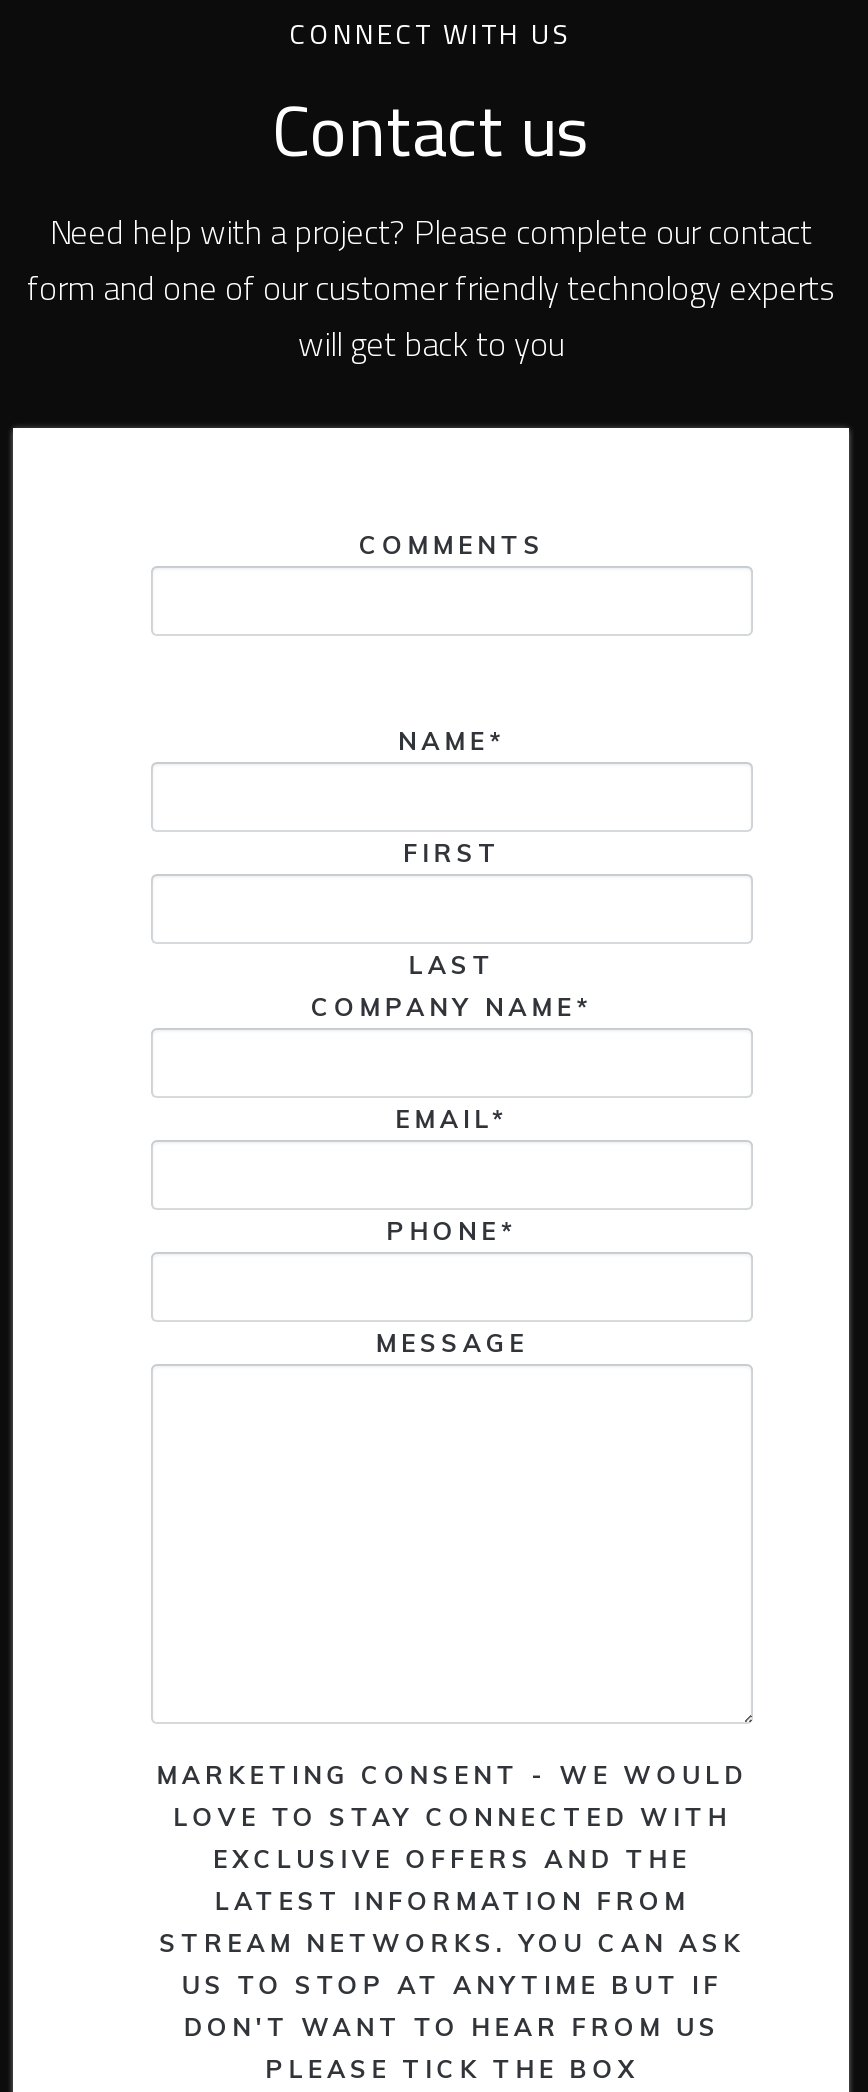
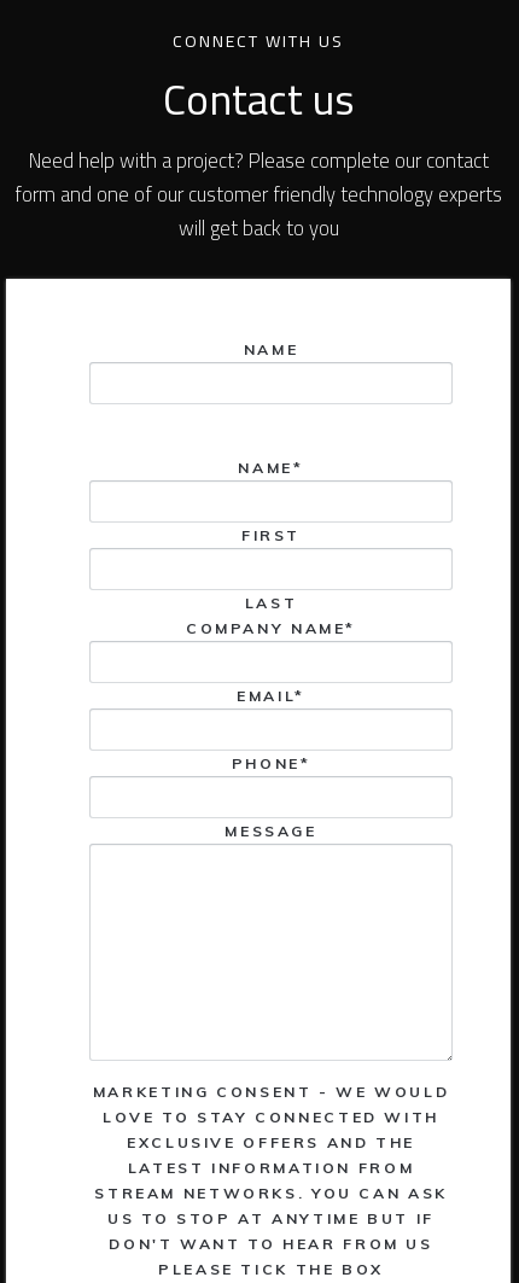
[359,530,545,560] COMMENTS -> [244,341,298,359] NAME

